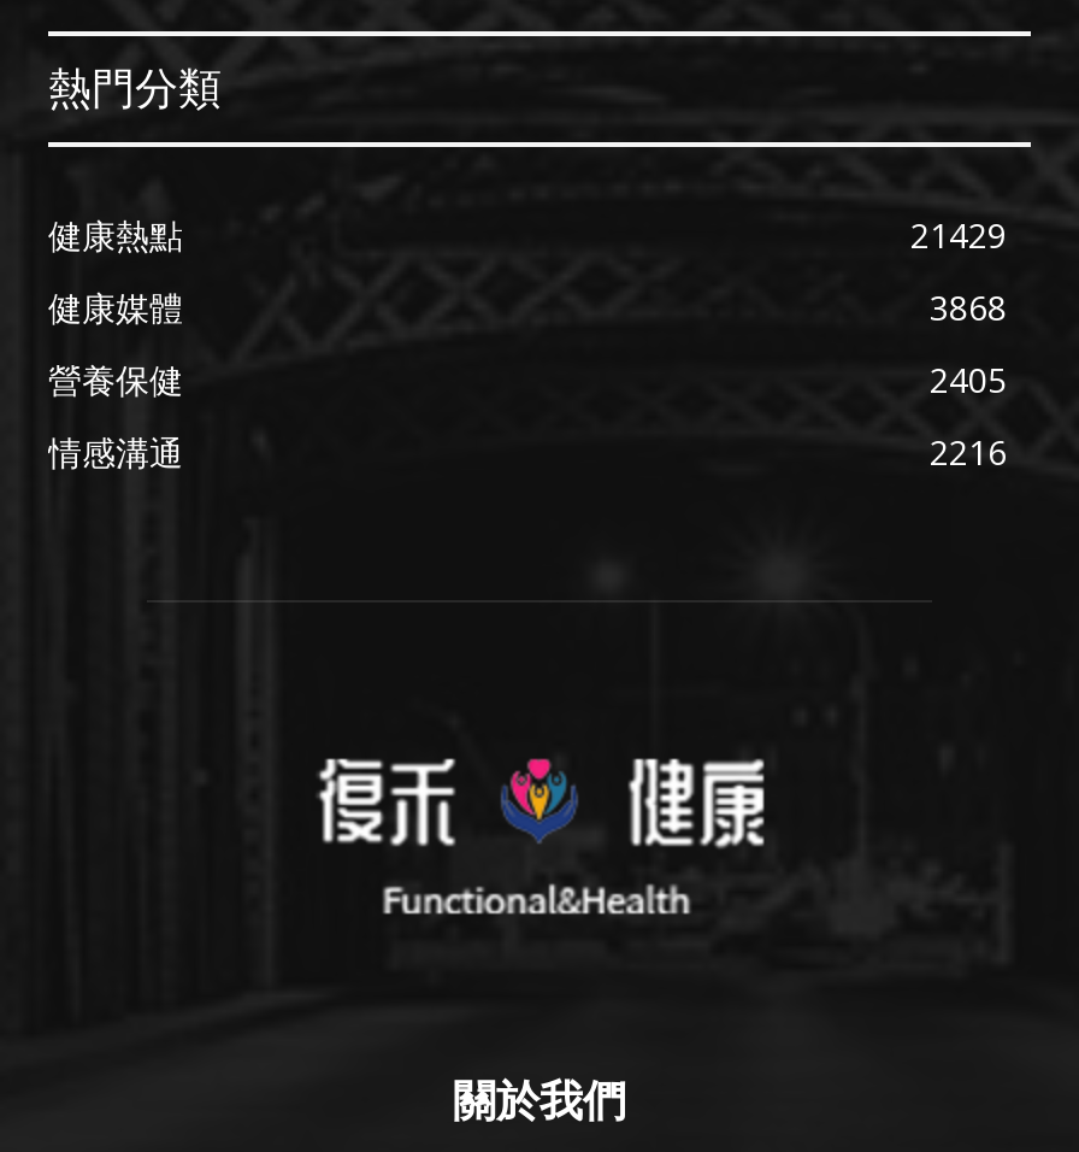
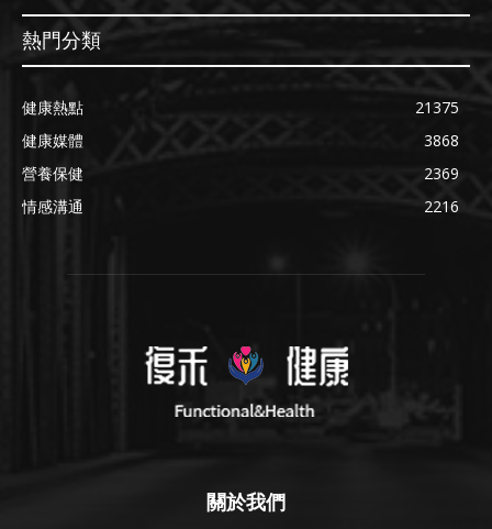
[910,213,1007,259] 21429 -> [415,97,459,118] 21375
[930,358,1007,404] 2405 -> [424,163,459,184] 2369

